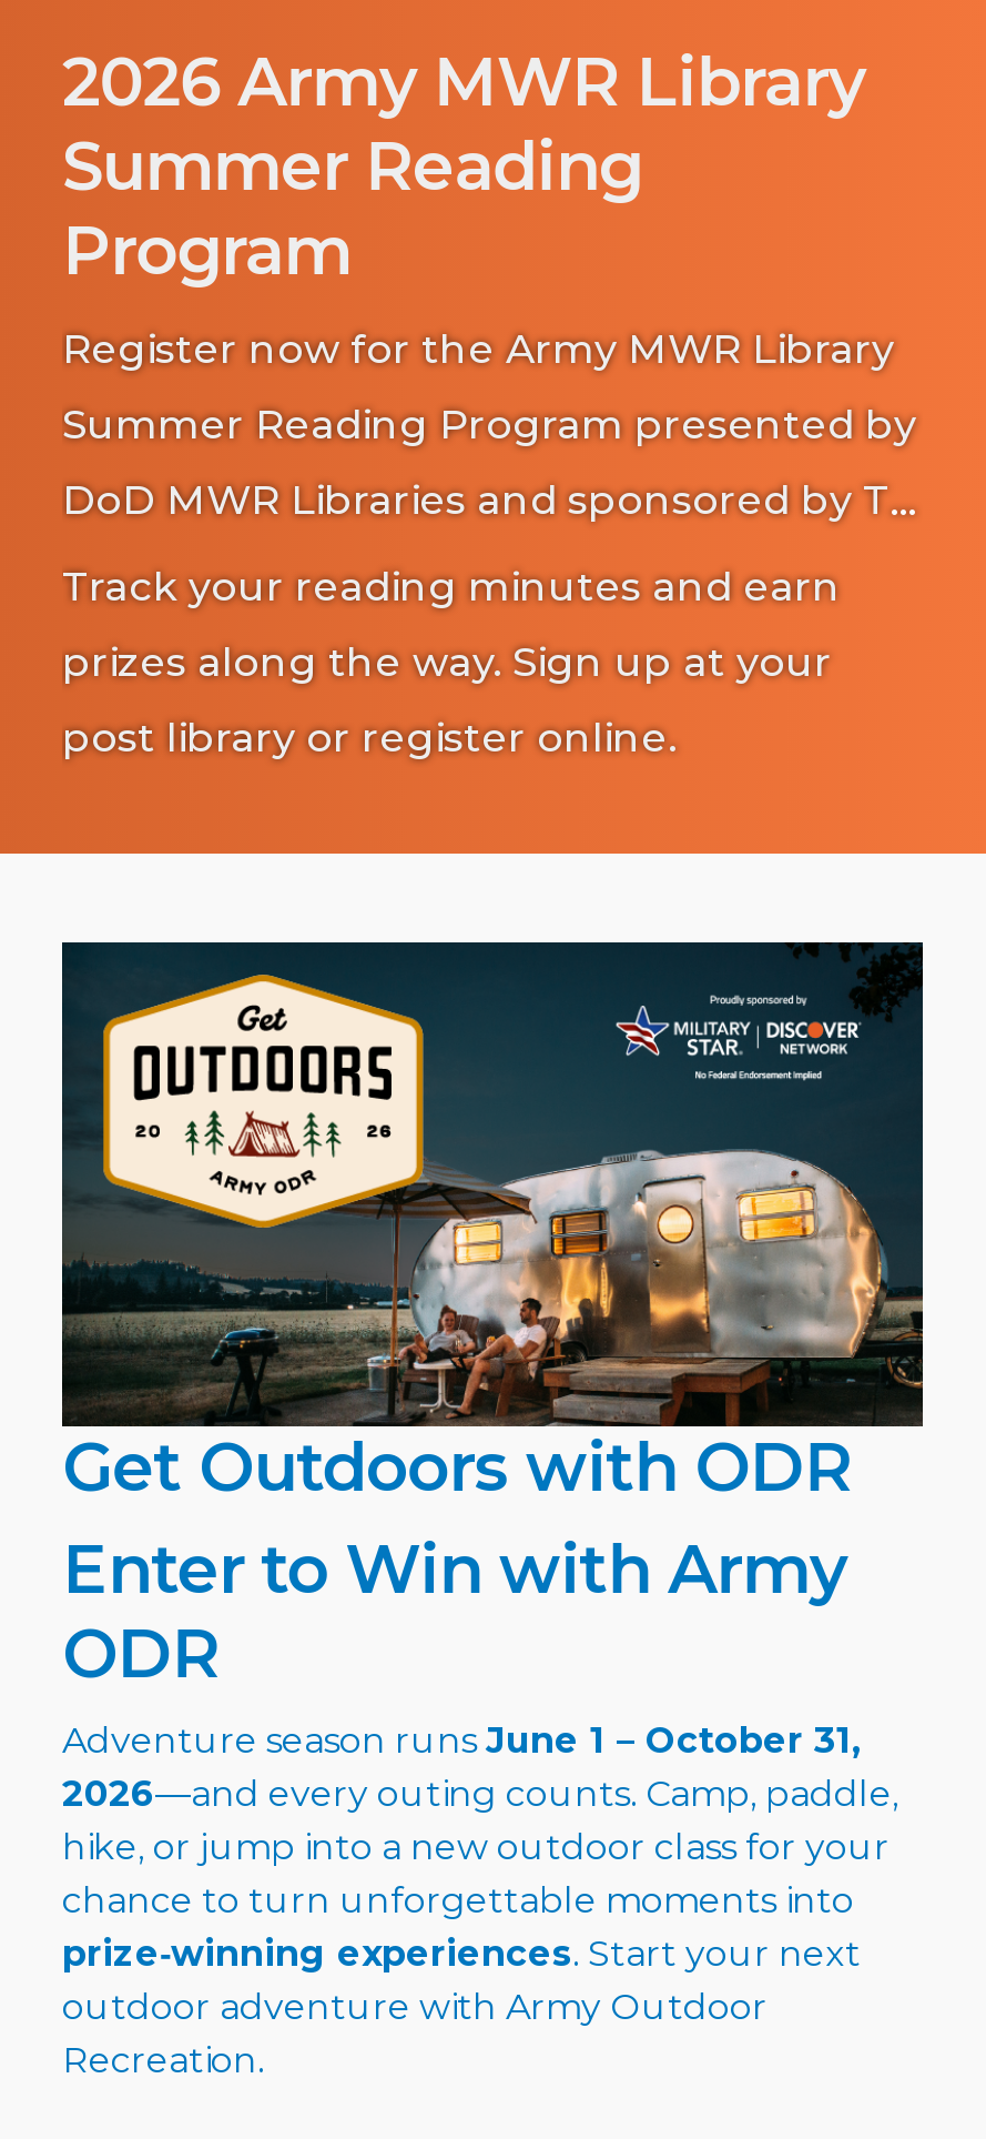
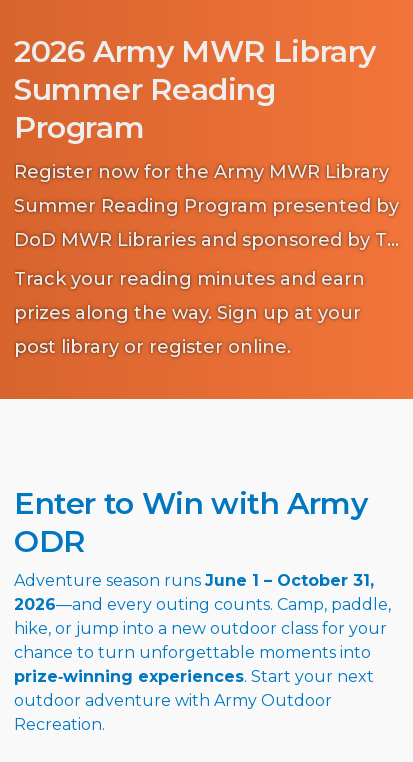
[60,940,925,1509] [image] | Get Outdoors with ODR -> none

